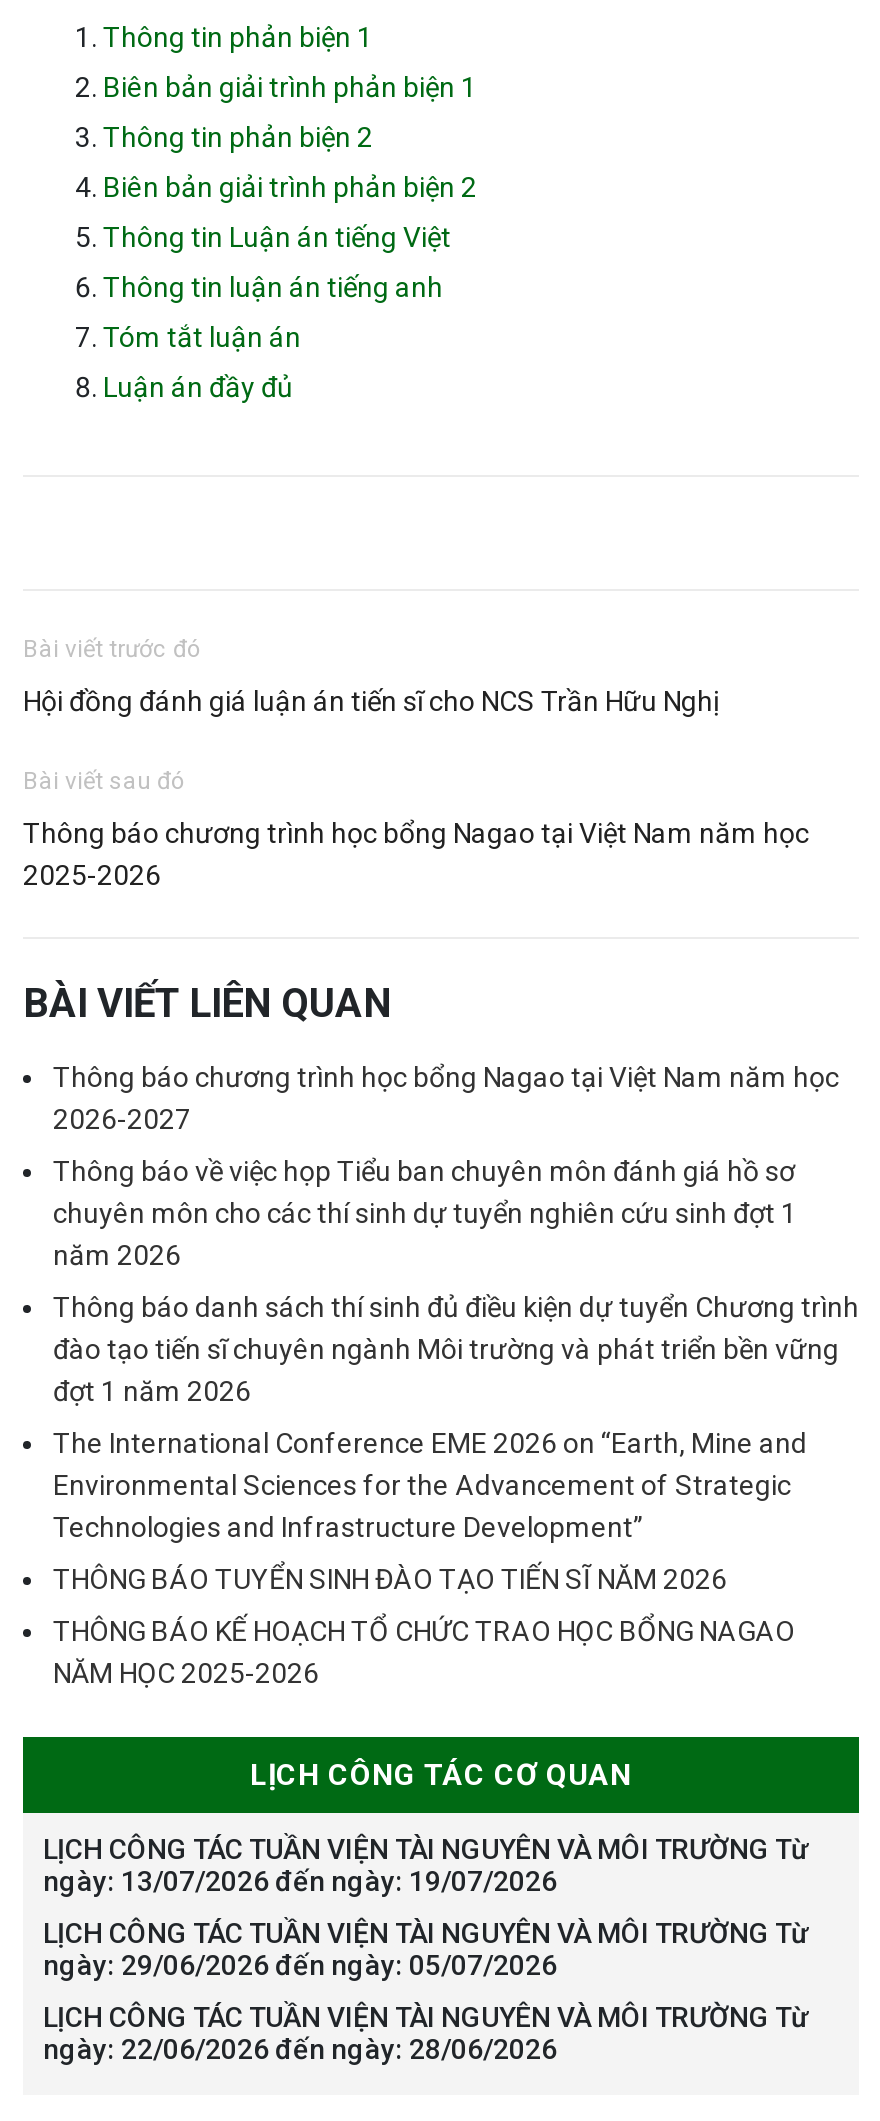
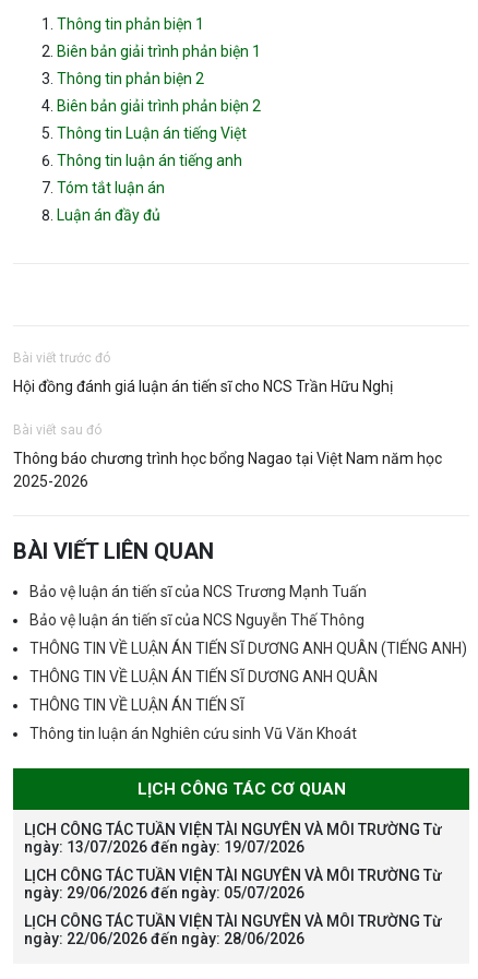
[53,1060,839,1134] Thông báo chương trình học bổng Nagao tại Việt Nam năm học | 2026-2027 -> [29,582,367,600] Bảo vệ luận án tiến sĩ của NCS Trương Mạnh Tuấn
[53,1154,797,1270] Thông báo về việc họp Tiểu ban chuyên môn đánh giá hồ sơ | chuyên môn cho các thí sinh dự tuyển nghiên cứu sinh đợt 1 | năm 2026 -> [29,611,365,628] Bảo vệ luận án tiến sĩ của NCS Nguyễn Thế Thông
[53,1290,859,1406] Thông báo danh sách thí sinh đủ điều kiện dự tuyển Chương trình | đào tạo tiến sĩ chuyên ngành Môi trường và phát triển bền vững | đợt 1 năm 2026 -> [29,639,467,657] THÔNG TIN VỀ LUẬN ÁN TIẾN SĨ DƯƠNG ANH QUÂN (TIẾNG ANH)
[53,1426,807,1542] The International Conference EME 2026 on “Earth, Mine and | Environmental Sciences for the Advancement of Strategic | Technologies and Infrastructure Development” -> [29,668,378,685] THÔNG TIN VỀ LUẬN ÁN TIẾN SĨ DƯƠNG ANH QUÂN
[53,1562,739,1594] THÔNG BÁO TUYỂN SINH ĐÀO TẠO TIẾN SĨ NĂM 2026 -> [29,696,244,713] THÔNG TIN VỀ LUẬN ÁN TIẾN SĨ
[53,1614,795,1688] THÔNG BÁO KẾ HOẠCH TỔ CHỨC TRAO HỌC BỔNG NAGAO | NĂM HỌC 2025-2026 -> [29,724,357,742] Thông tin luận án Nghiên cứu sinh Vũ Văn Khoát

